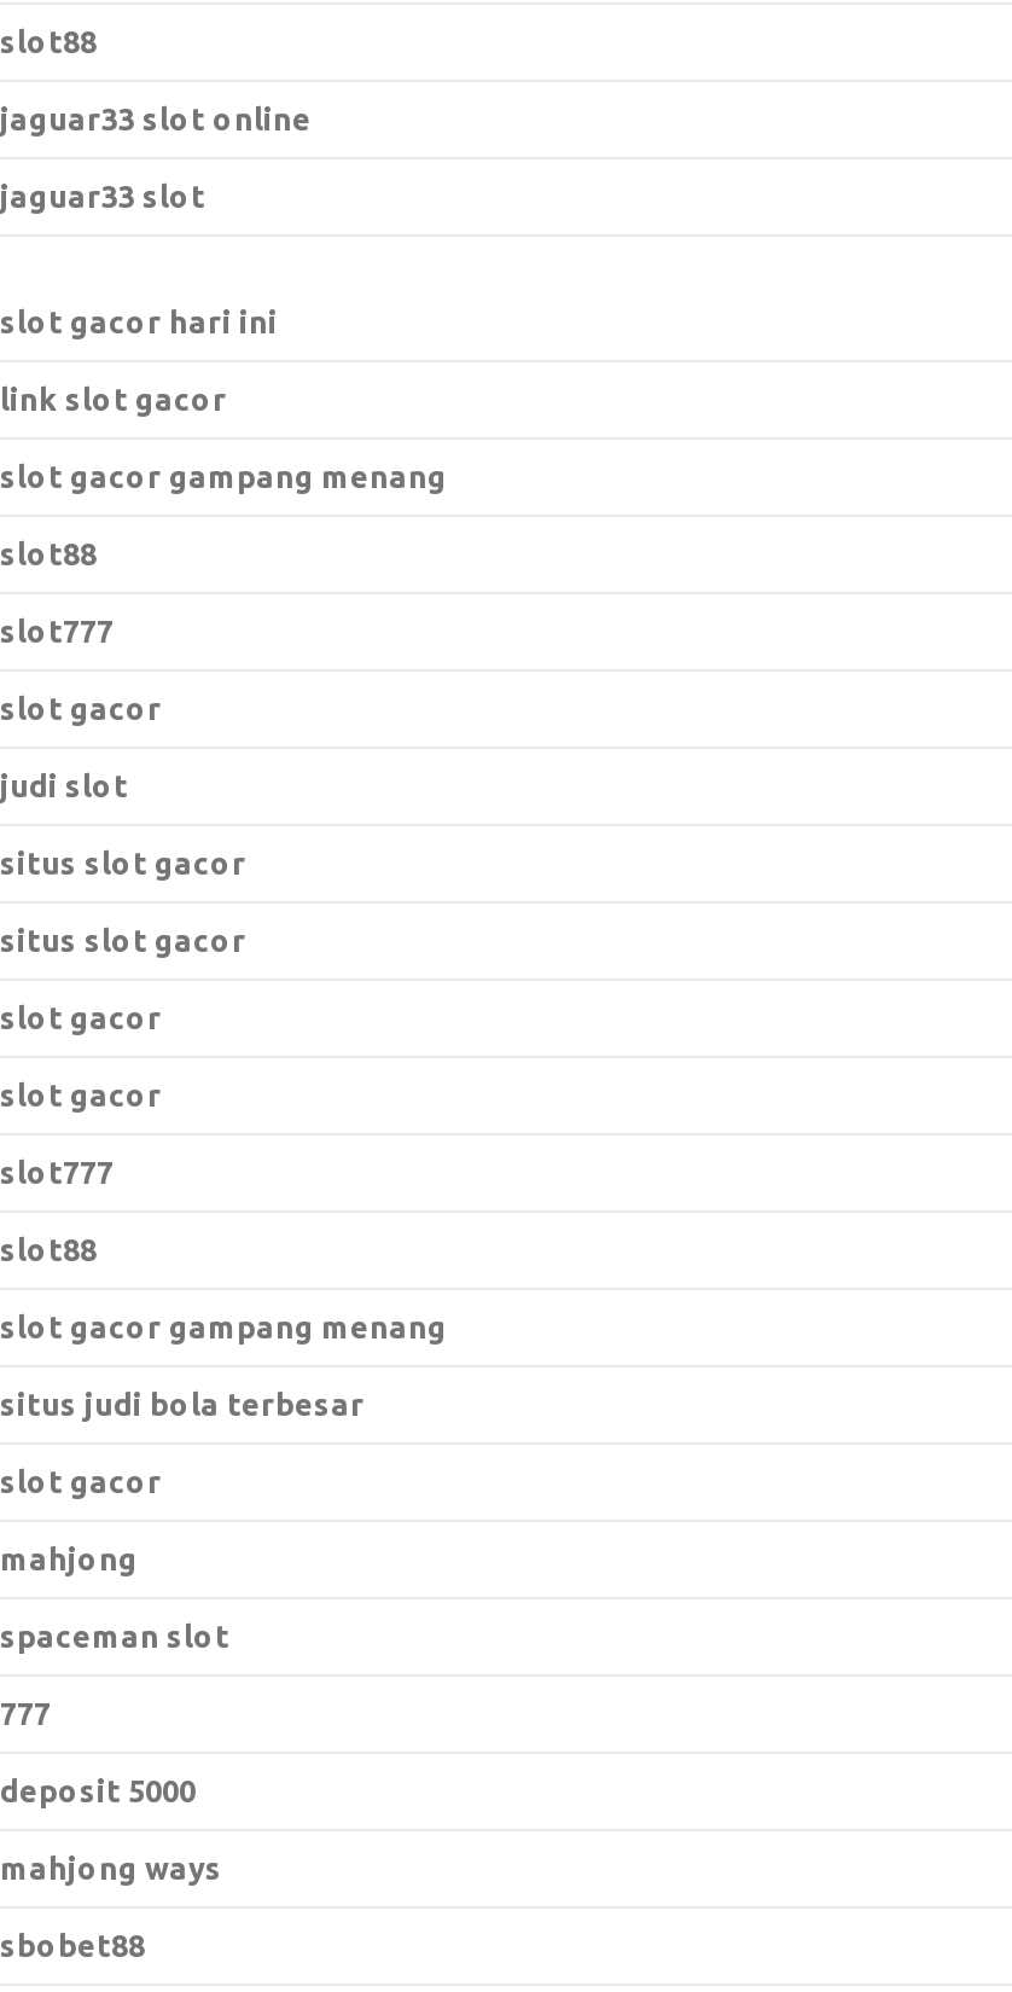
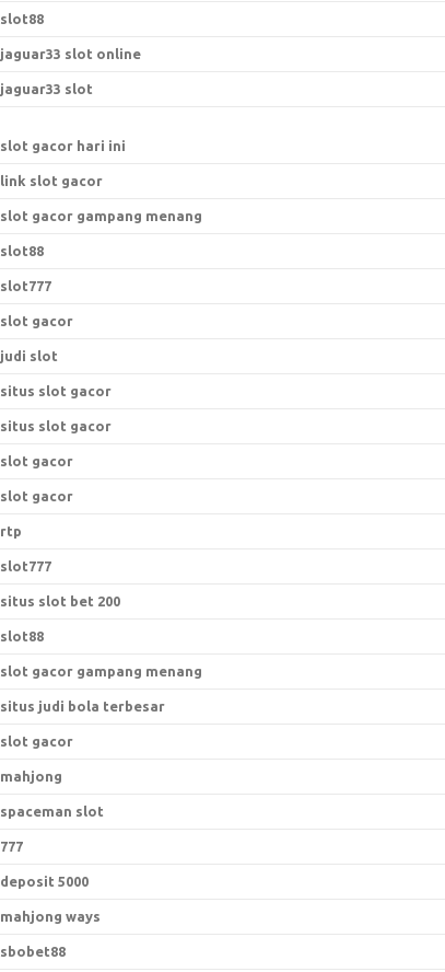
none -> [0,523,22,539] rtp
none -> [0,593,120,609] situs slot bet 200

